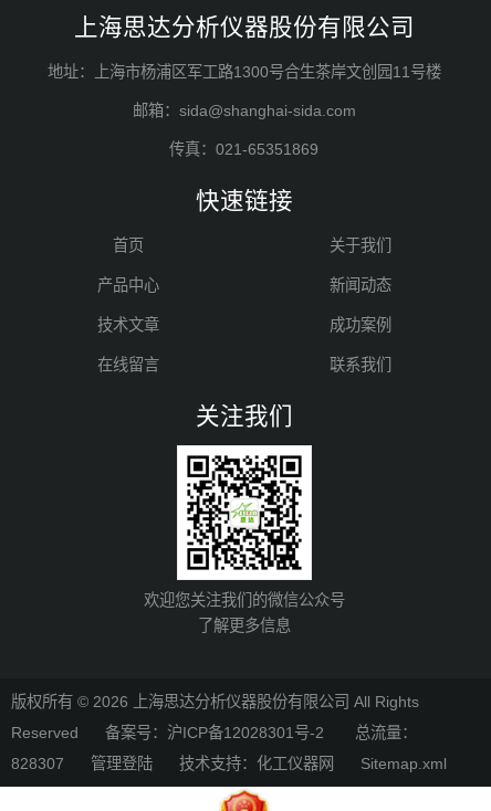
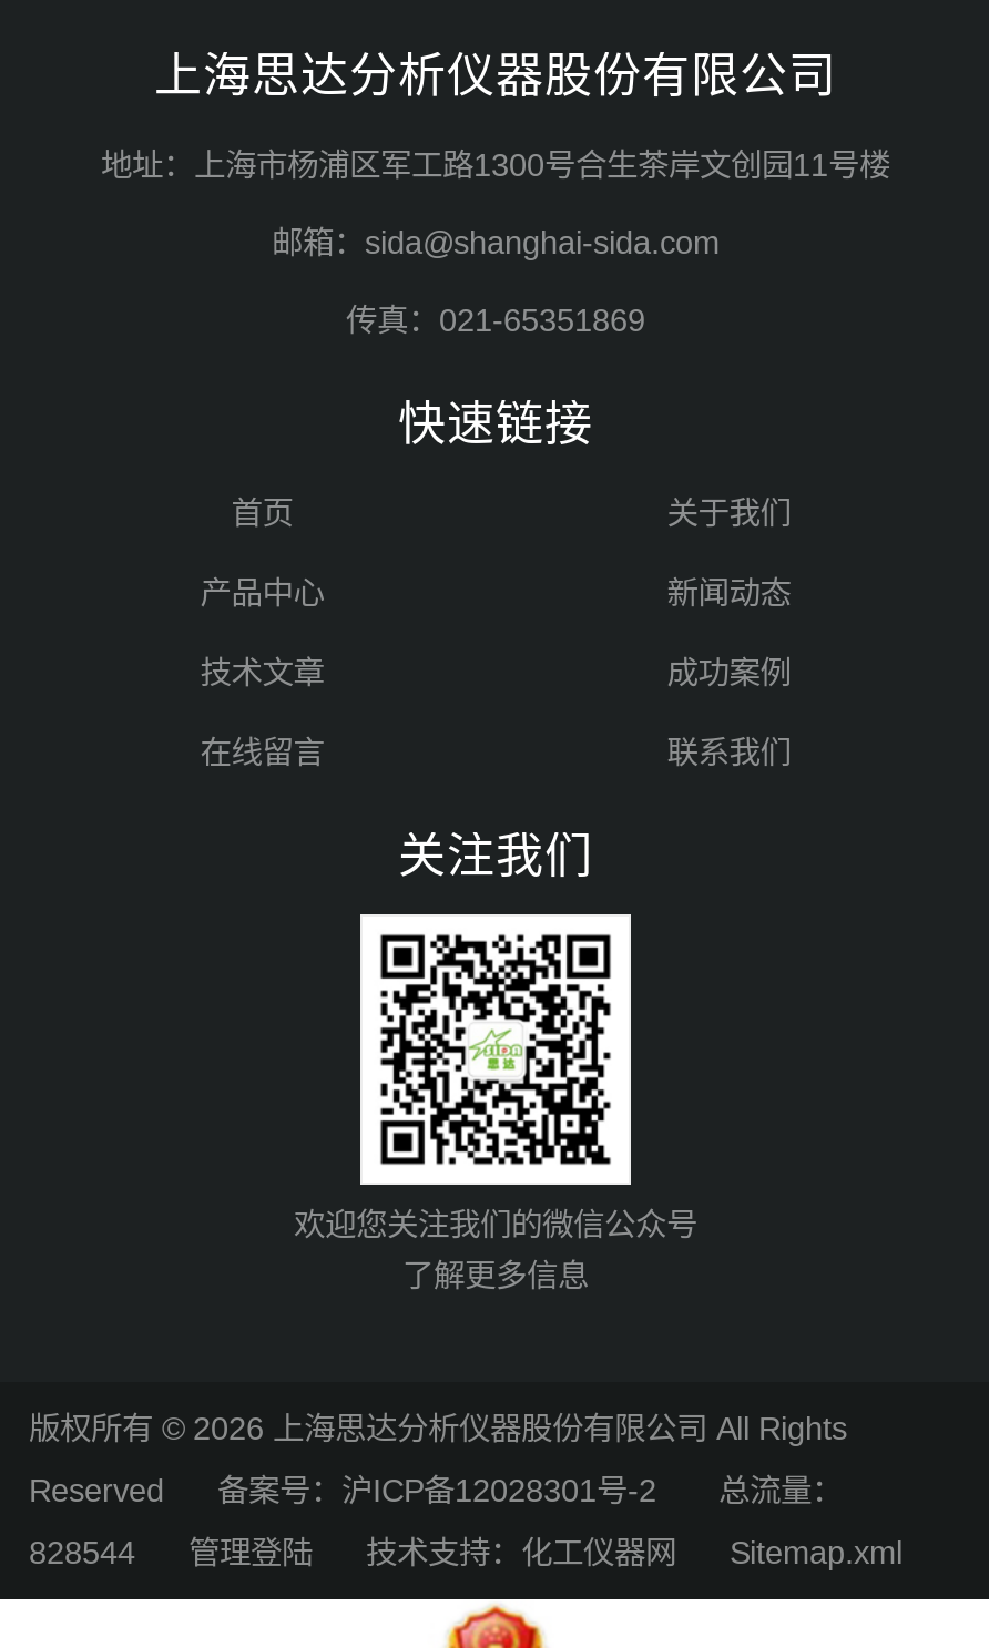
[12,754,334,772] 828307管理登陆技术支持：化工仪器网 -> [29,1535,676,1570] 828544管理登陆技术支持：化工仪器网

